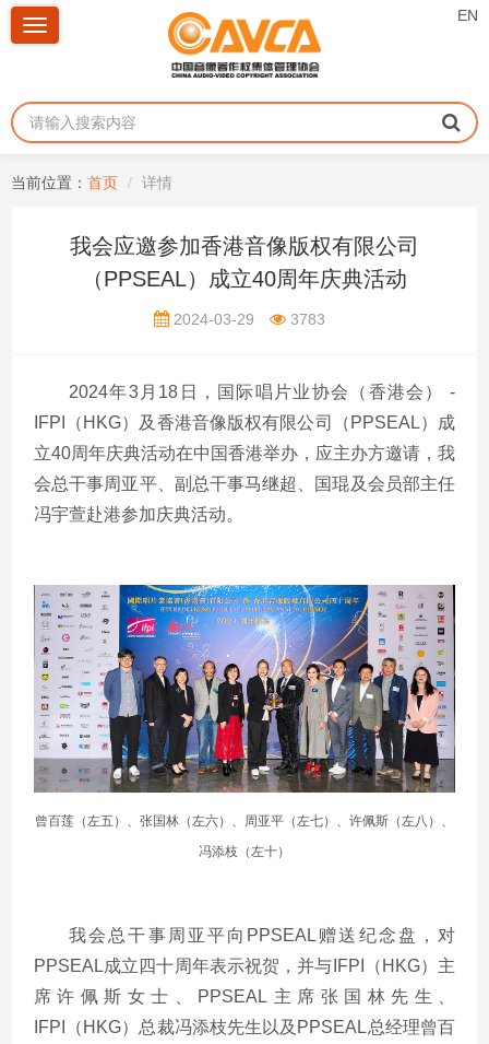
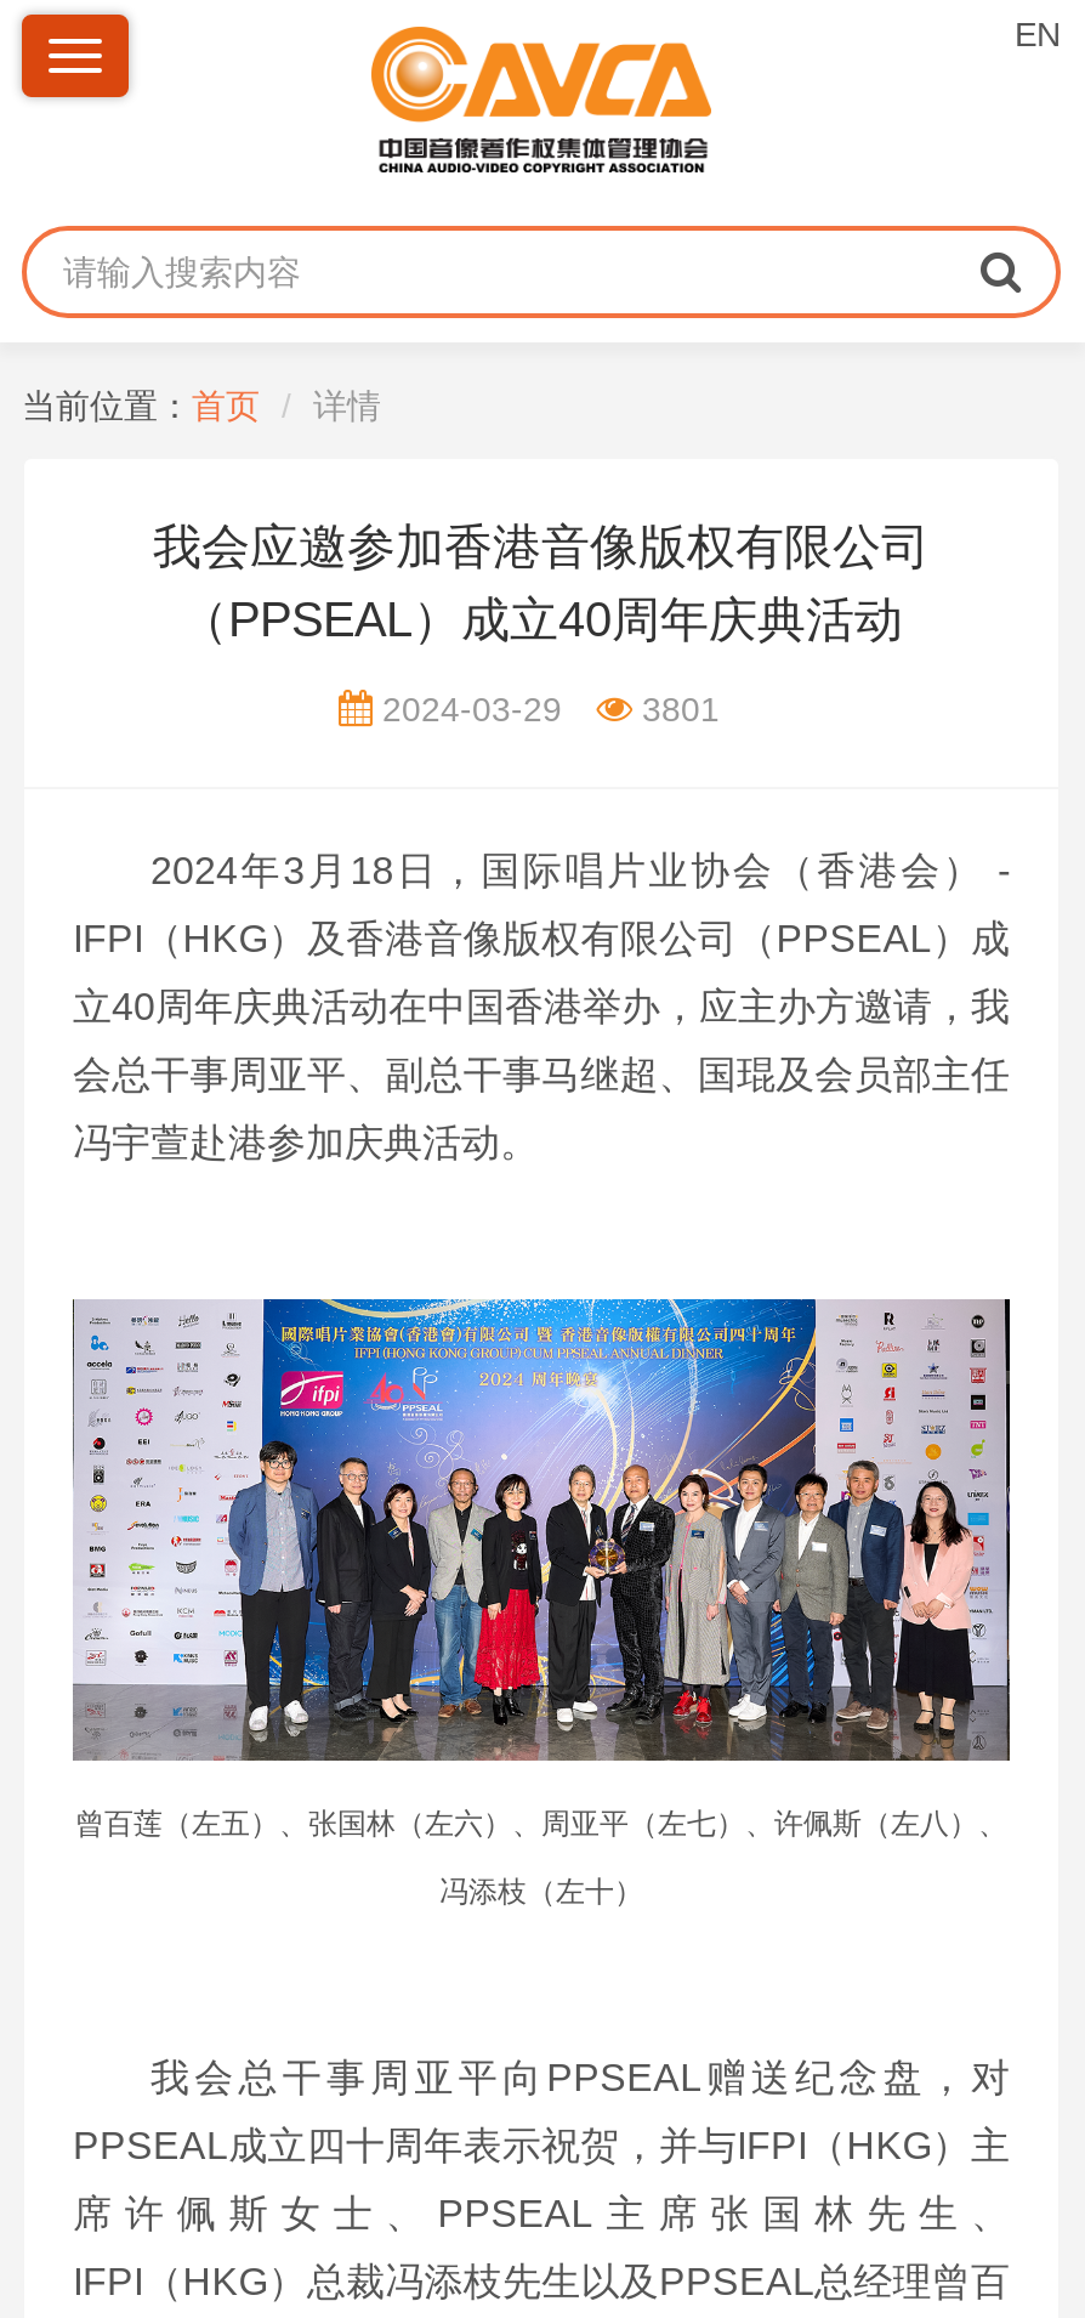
[169,310,325,328] 2024-03-29 3783 -> [373,689,720,728] 2024-03-29 3801

